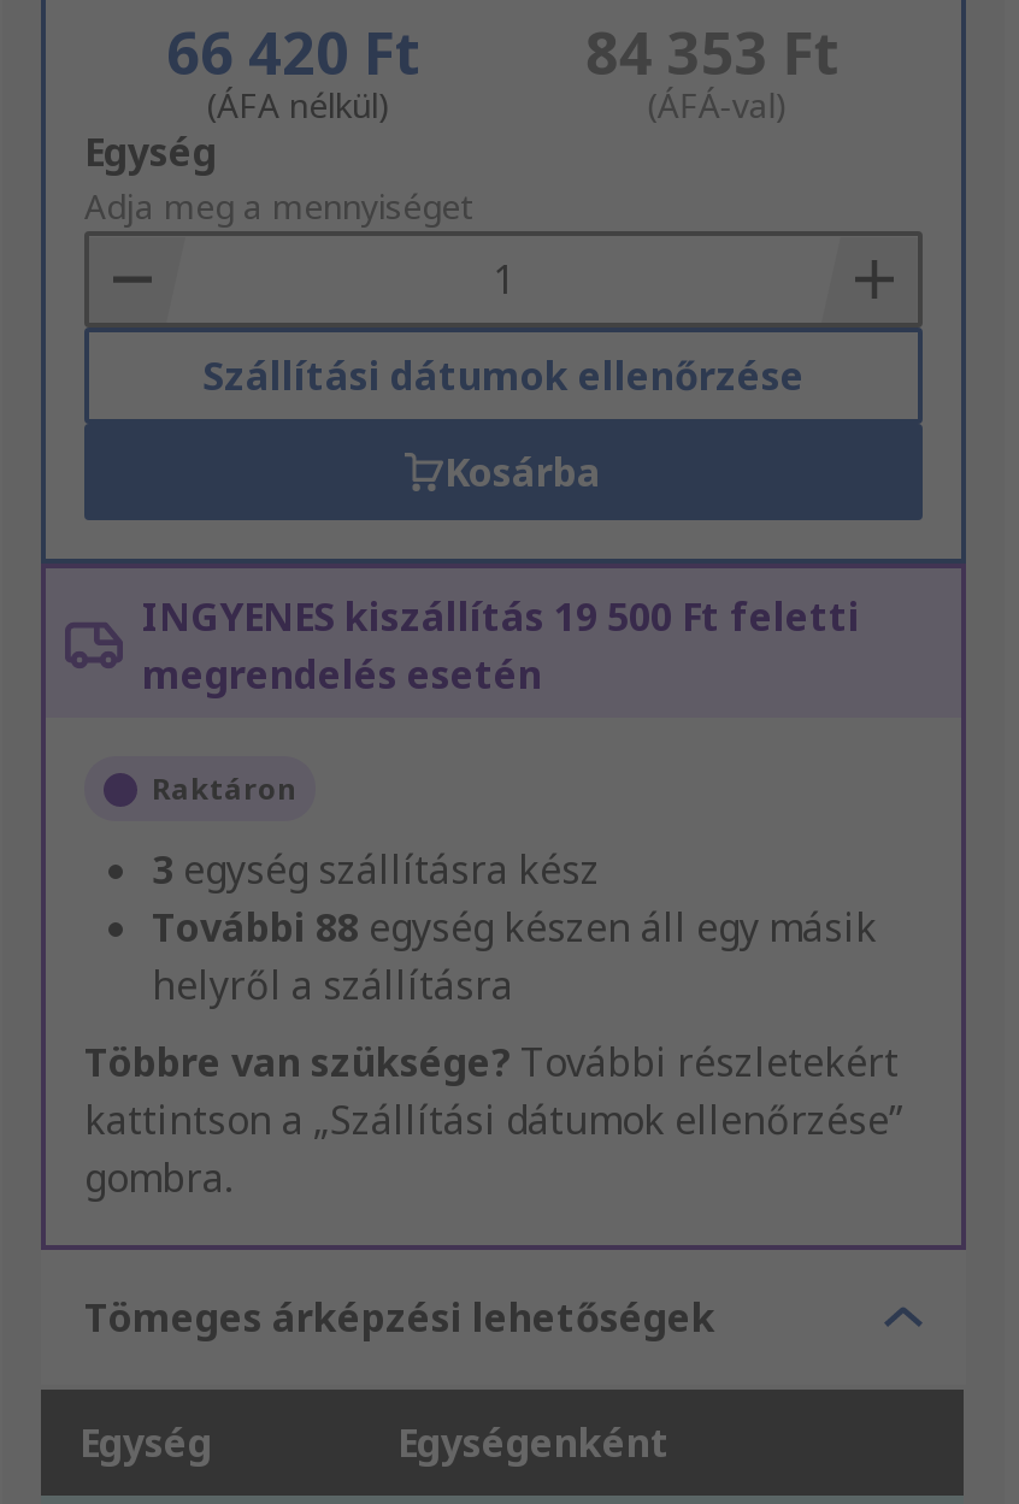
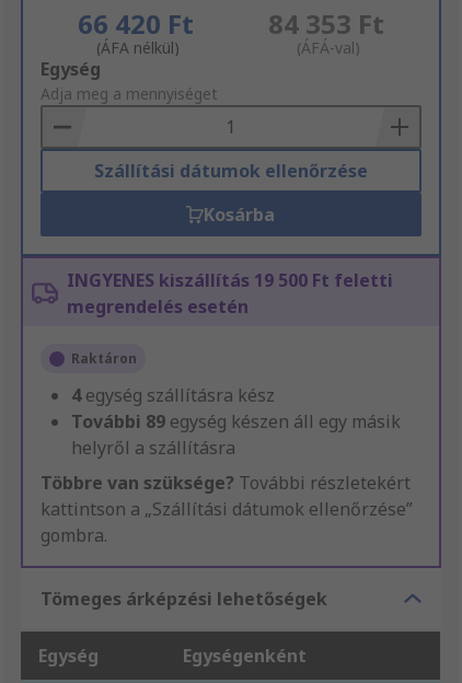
[152,844,600,897] 3 egység szállításra kész -> [71,384,275,408] 4 egység szállításra kész
[152,902,877,955] További 88 egység készen áll egy másik -> [71,410,401,434] További 89 egység készen áll egy másik

